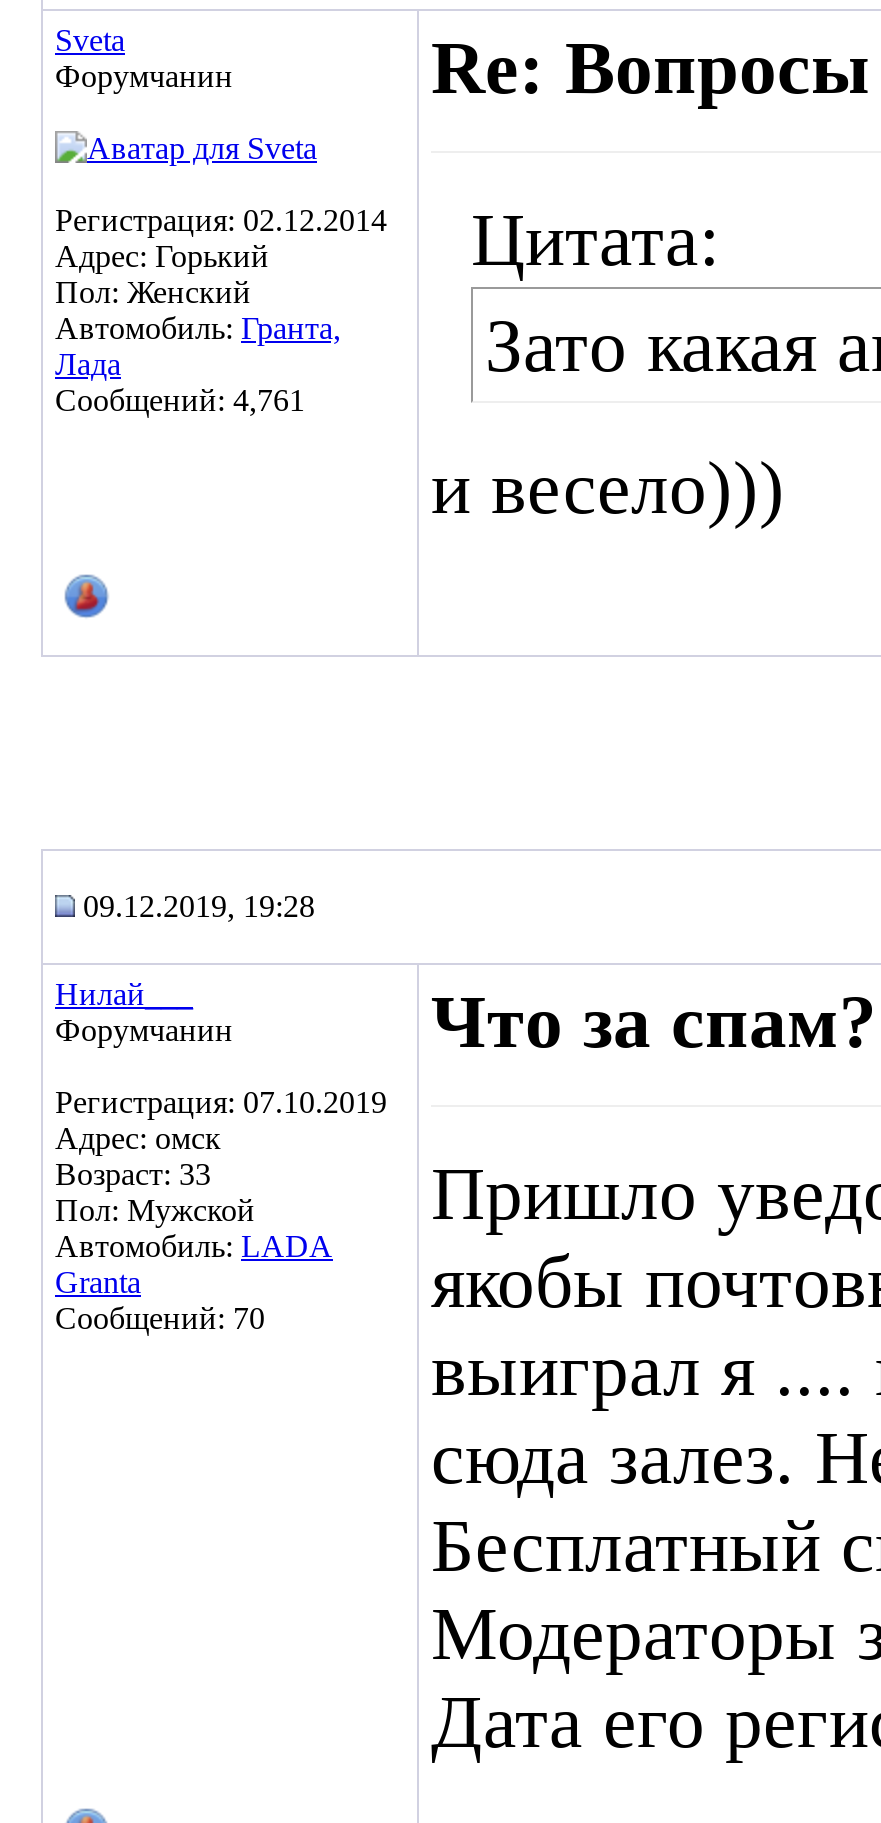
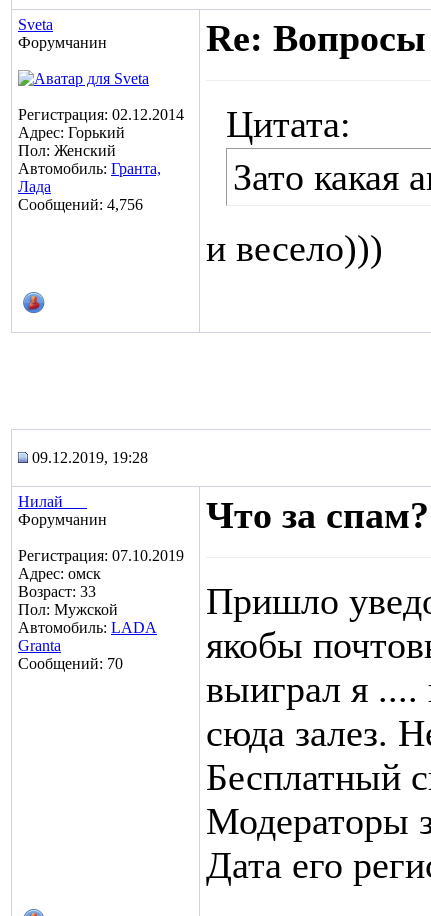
[55,383,305,417] Сообщений: 4,761 -> [18,196,143,213] Сообщений: 4,756

